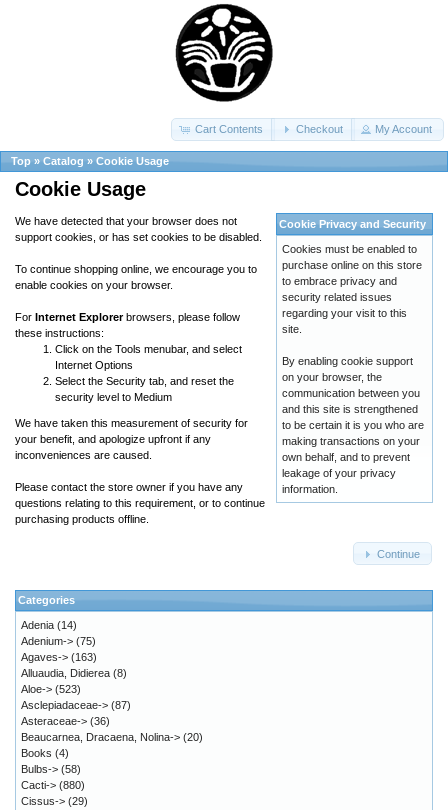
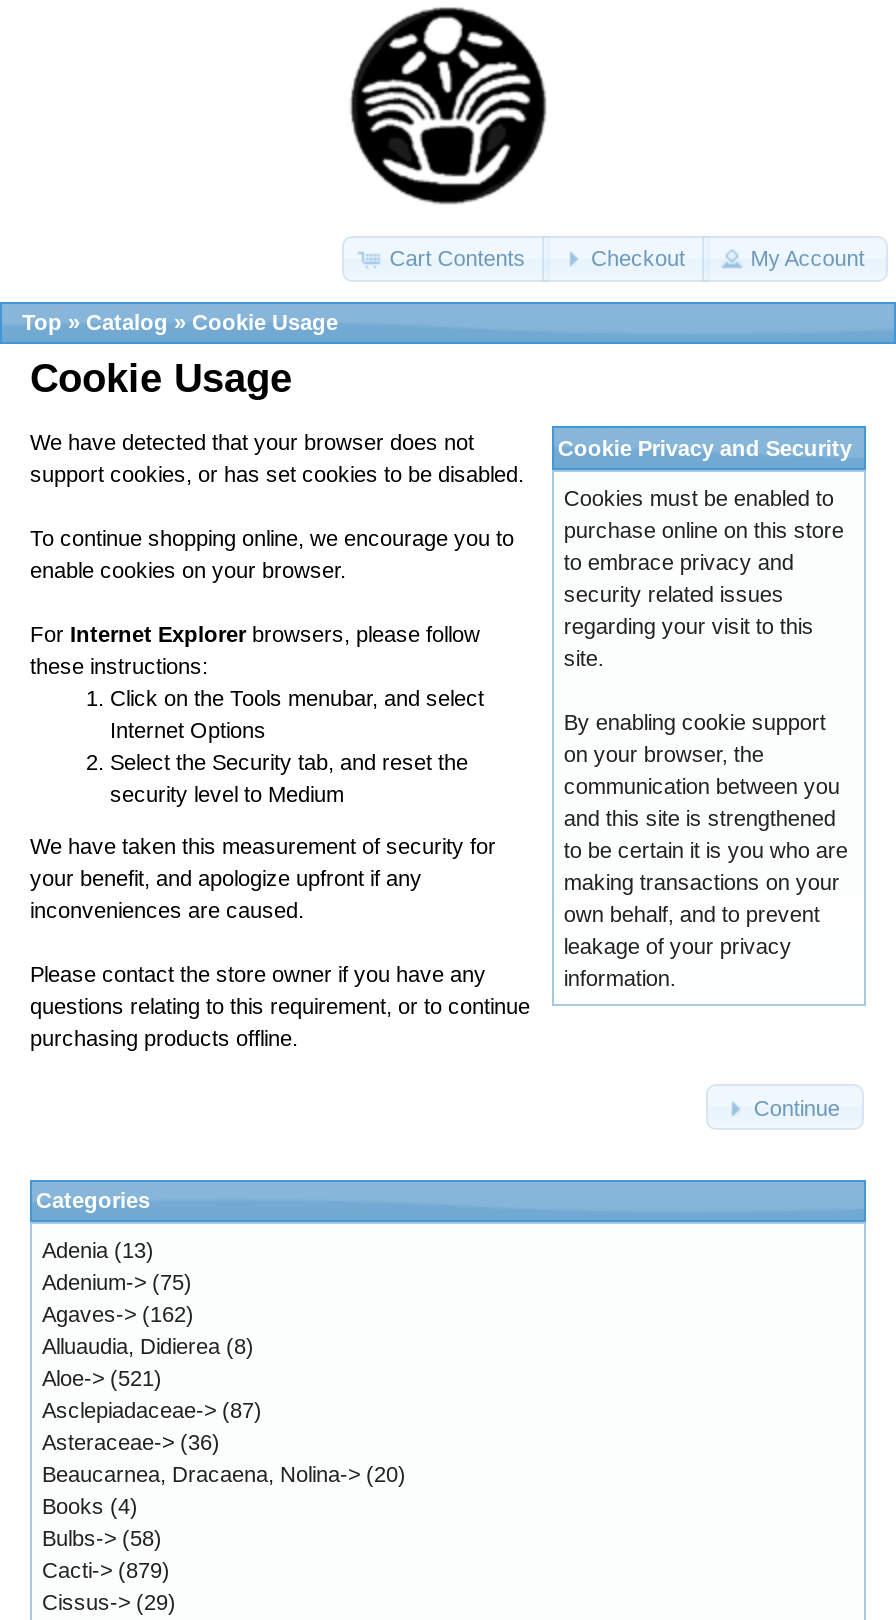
[21,619,77,631] Adenia (14) -> [42,1238,154,1262] Adenia (13)
[21,651,97,663] Agaves-> (163) -> [42,1302,194,1326] Agaves-> (162)
[21,683,81,695] Aloe-> (523) -> [42,1366,162,1390] Aloe-> (521)
[21,779,85,791] Cacti-> (880) -> [42,1558,170,1582] Cacti-> (879)

